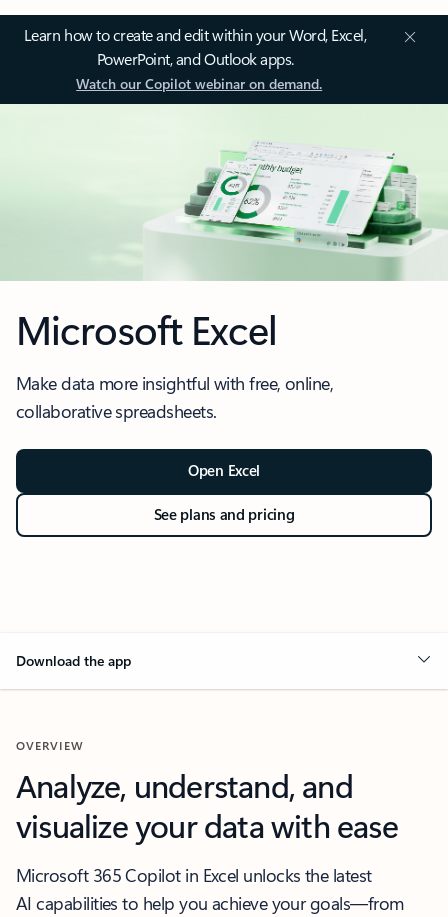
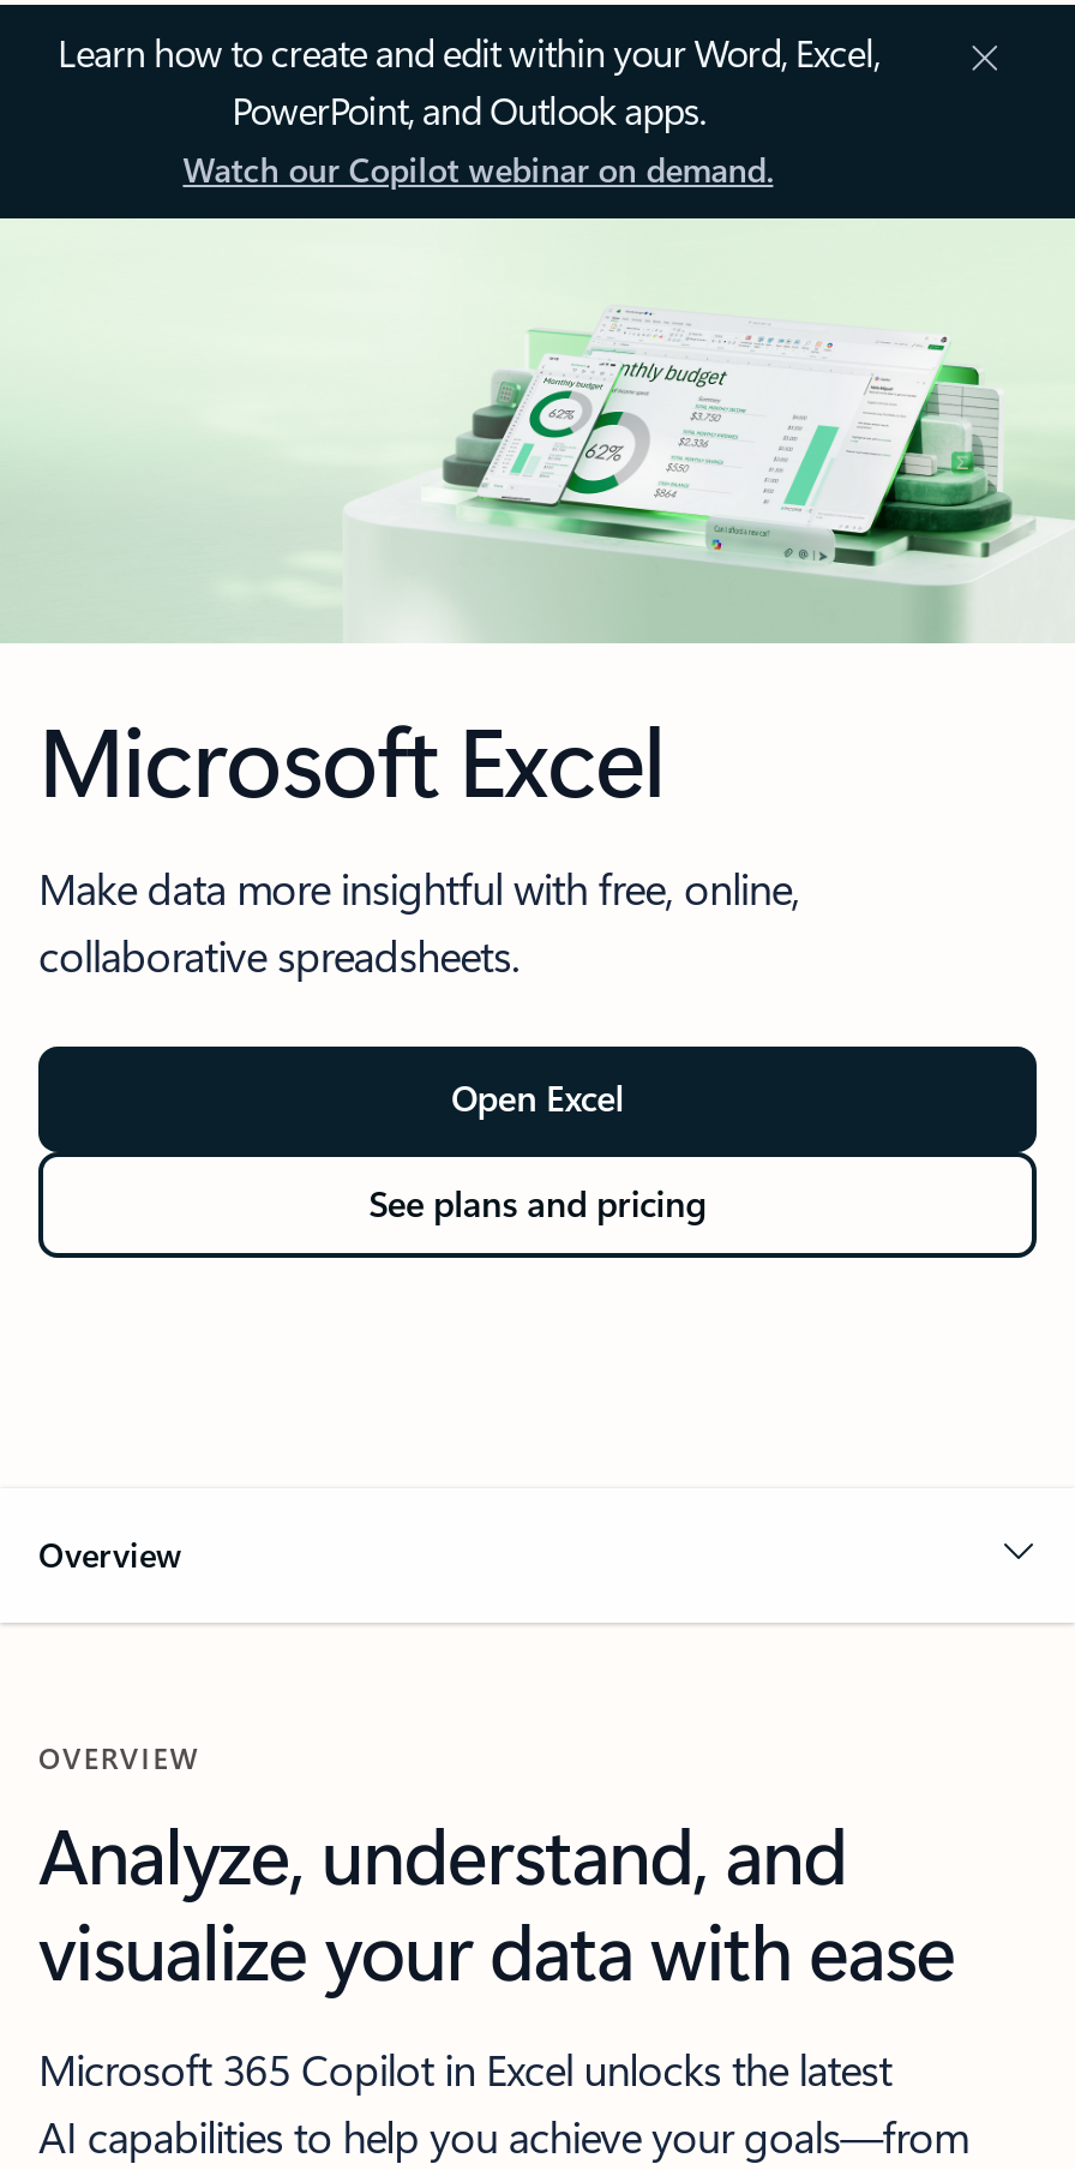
[16,651,131,670] Download the app -> [38,1531,182,1577] Overview

